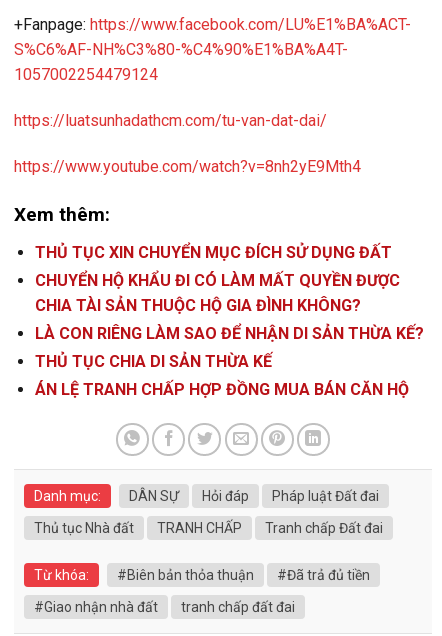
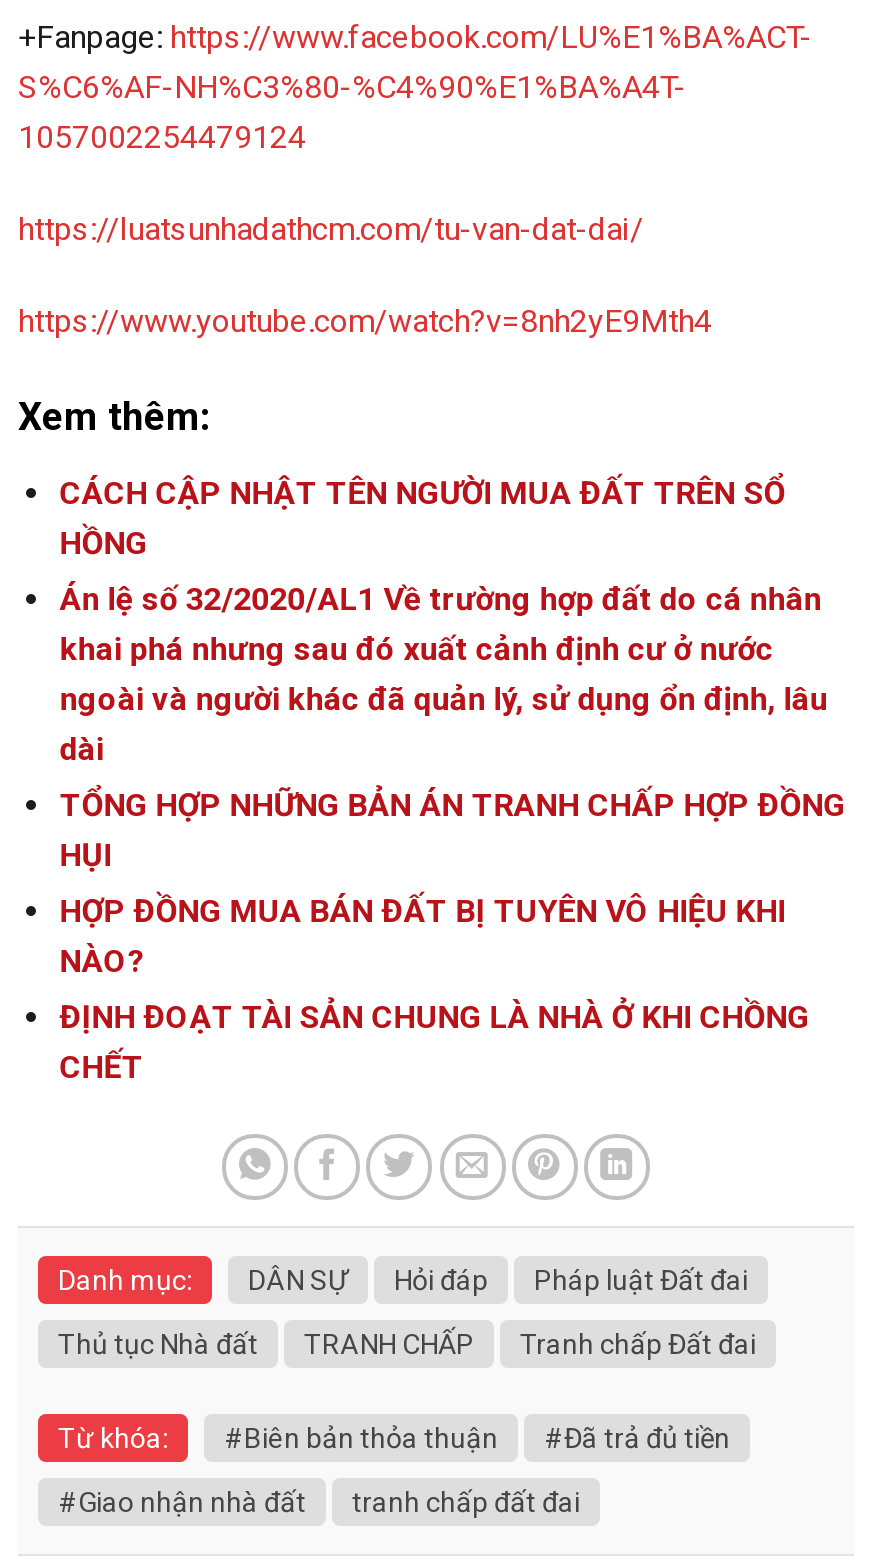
[35,243,392,262] THỦ TỤC XIN CHUYỂN MỤC ĐÍCH SỬ DỤNG ĐẤT -> [60,474,786,562] CÁCH CẬP NHẬT TÊN NGƯỜI MUA ĐẤT TRÊN SỔ | HỒNG
[35,271,400,315] CHUYỂN HỘ KHẨU ĐI CÓ LÀM MẤT QUYỀN ĐƯỢC | CHIA TÀI SẢN THUỘC HỘ GIA ĐÌNH KHÔNG? -> [60,580,828,768] Án lệ số 32/2020/AL1 Về trường hợp đất do cá nhân | khai phá nhưng sau đó xuất cảnh định cư ở nước | ngoài và người khác đã quản lý, sử dụng ổn định, lâu | dài
[35,324,424,343] LÀ CON RIÊNG LÀM SAO ĐỂ NHẬN DI SẢN THỪA KẾ? -> [60,786,846,874] TỔNG HỢP NHỮNG BẢN ÁN TRANH CHẤP HỢP ĐỒNG | HỤI
[35,352,272,371] THỦ TỤC CHIA DI SẢN THỪA KẾ -> [60,892,786,980] HỢP ĐỒNG MUA BÁN ĐẤT BỊ TUYÊN VÔ HIỆU KHI | NÀO?
[35,380,409,399] ÁN LỆ TRANH CHẤP HỢP ĐỒNG MUA BÁN CĂN HỘ -> [60,998,810,1086] ĐỊNH ĐOẠT TÀI SẢN CHUNG LÀ NHÀ Ở KHI CHỒNG | CHẾT

